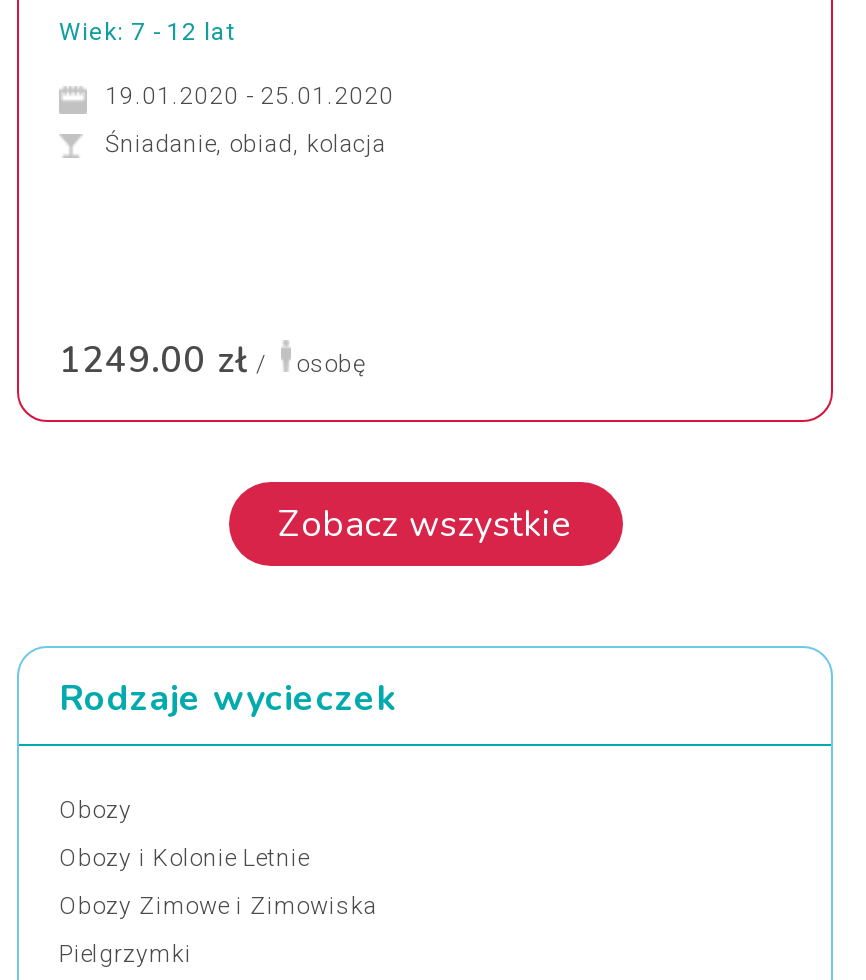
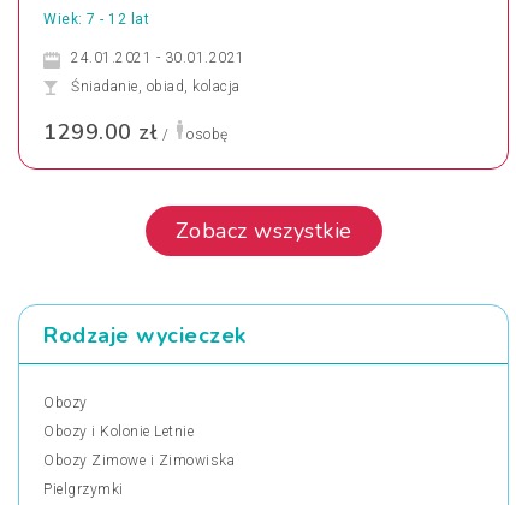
[105,81,394,109] 19.01.2020 - 25.01.2020 -> [71,49,245,66] 24.01.2021 - 30.01.2021
[59,335,366,383] 1249.00 zł / osobę -> [43,117,228,146] 1299.00 zł / osobę

